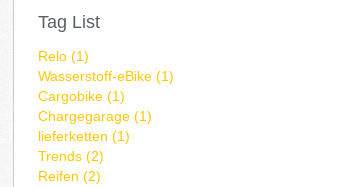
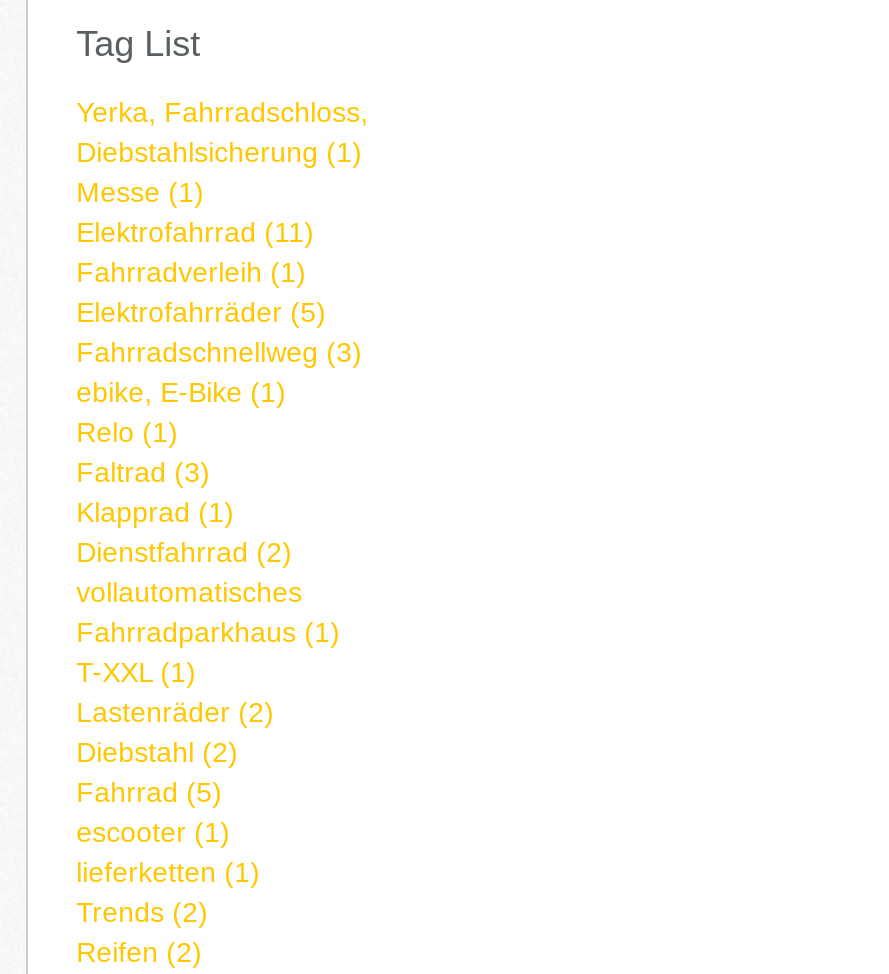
none -> [76,97,368,409] Yerka, Fahrradschloss, | Diebstahlsicherung (1) | Messe (1) | Elektrofahrrad (11) | Fahrradverleih (1) | Elektrofahrräder (5) | Fahrradschnellweg (3) | ebike, E-Bike (1)
[38,68,174,124] Wasserstoff-eBike (1) | Cargobike (1) | Chargegarage (1) -> [76,457,340,849] Faltrad (3) | Klapprad (1) | Dienstfahrrad (2) | vollautomatisches | Fahrradparkhaus (1) | T-XXL (1) | Lastenräder (2) | Diebstahl (2) | Fahrrad (5) | escooter (1)

